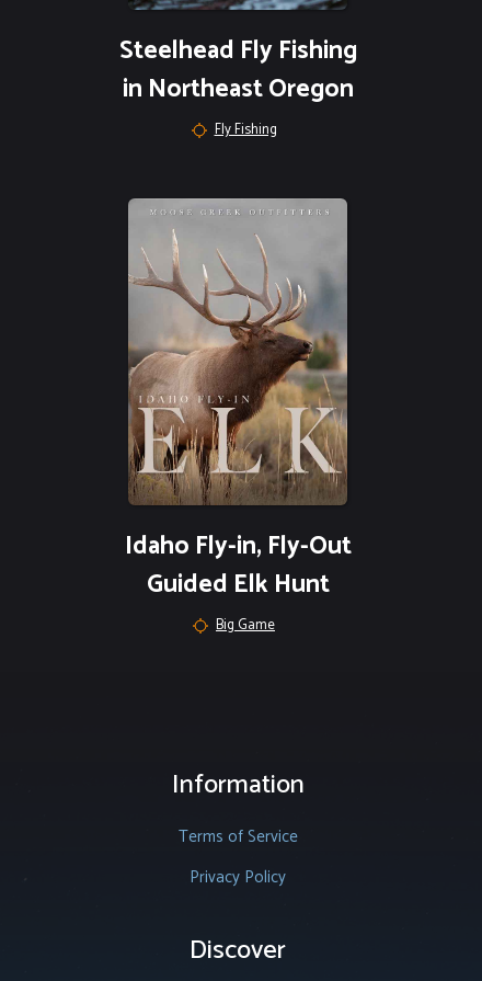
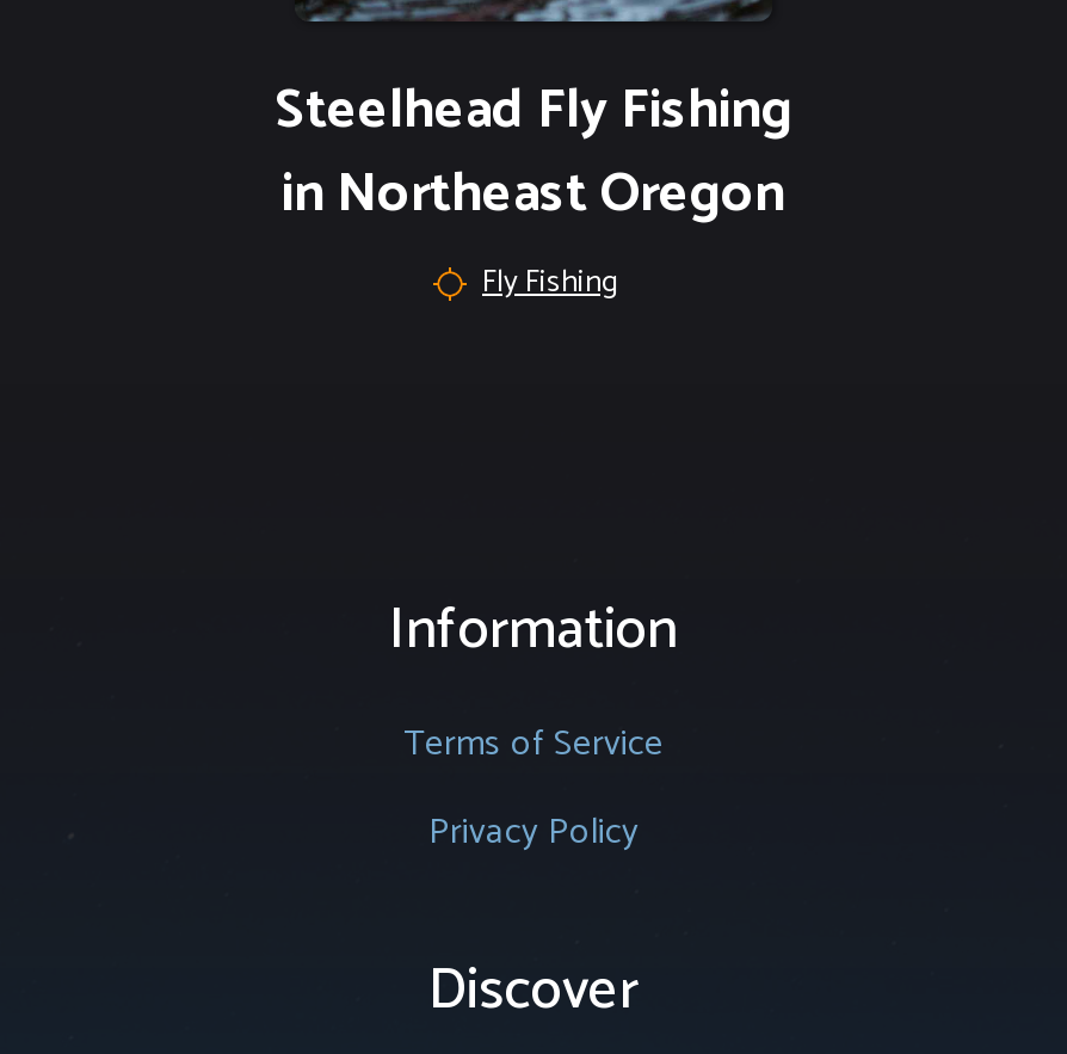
[124,197,351,637] [image] | Idaho Fly-in, Fly-Out | Guided Elk Hunt | Big Game -> none

